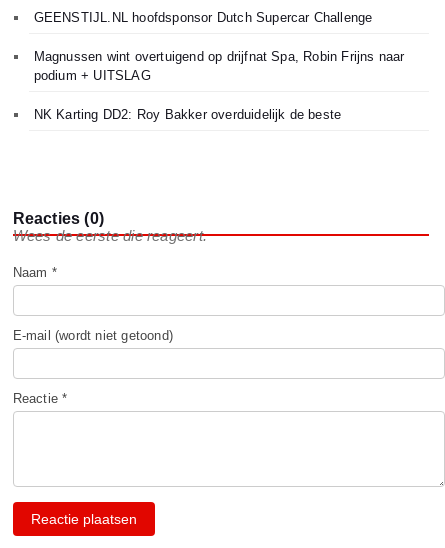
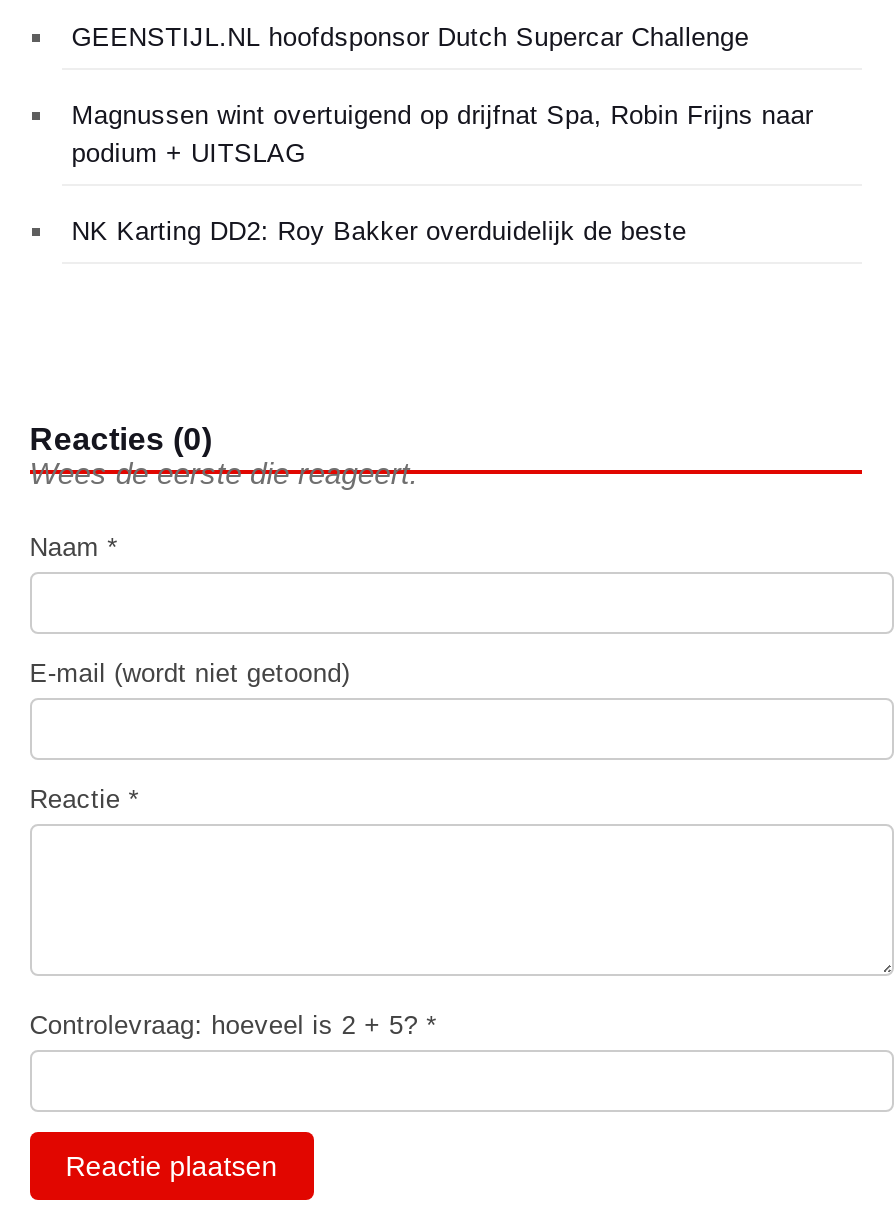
none -> [29,1010,437,1040] Controlevraag: hoeveel is 2 + 5? *

